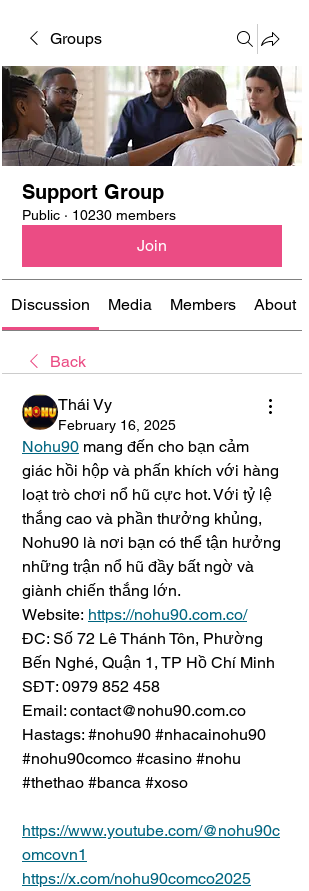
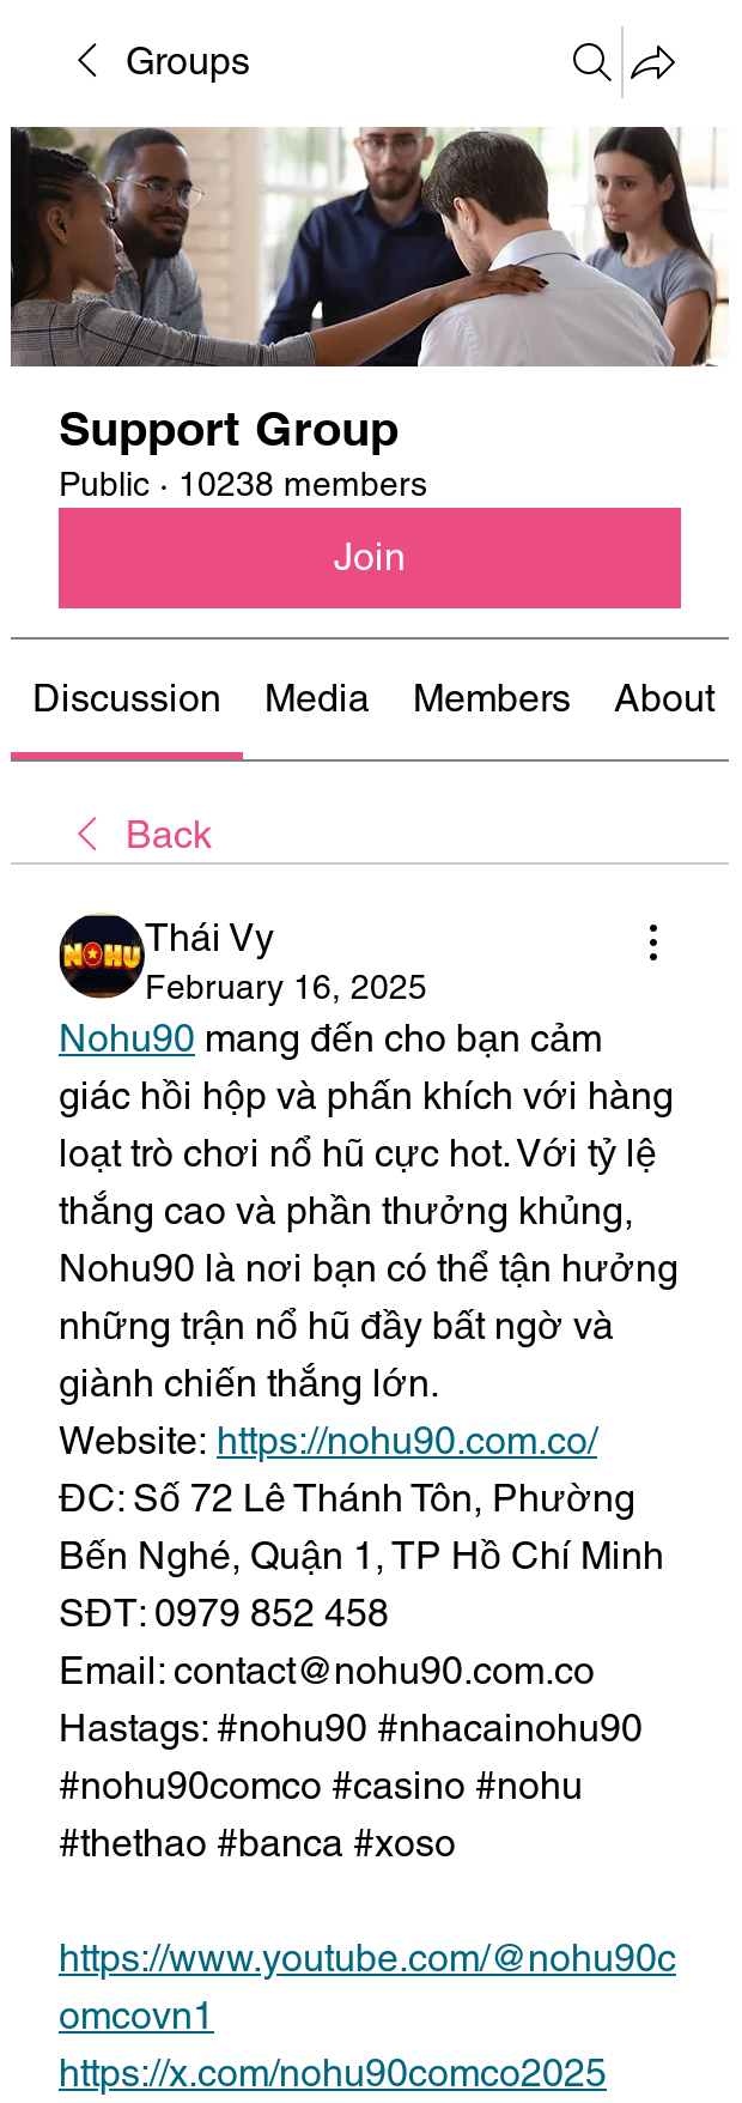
[22,207,176,223] Public · 10230 members -> [59,465,427,503] Public · 10238 members

